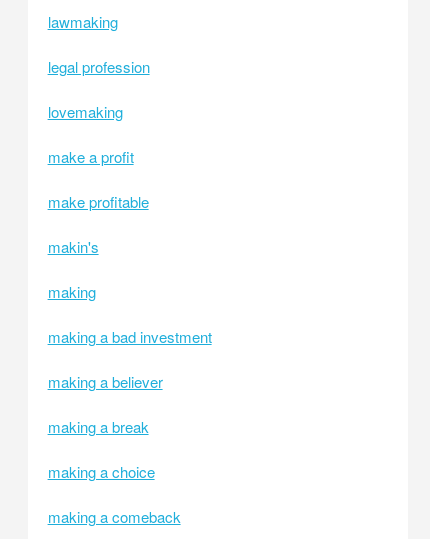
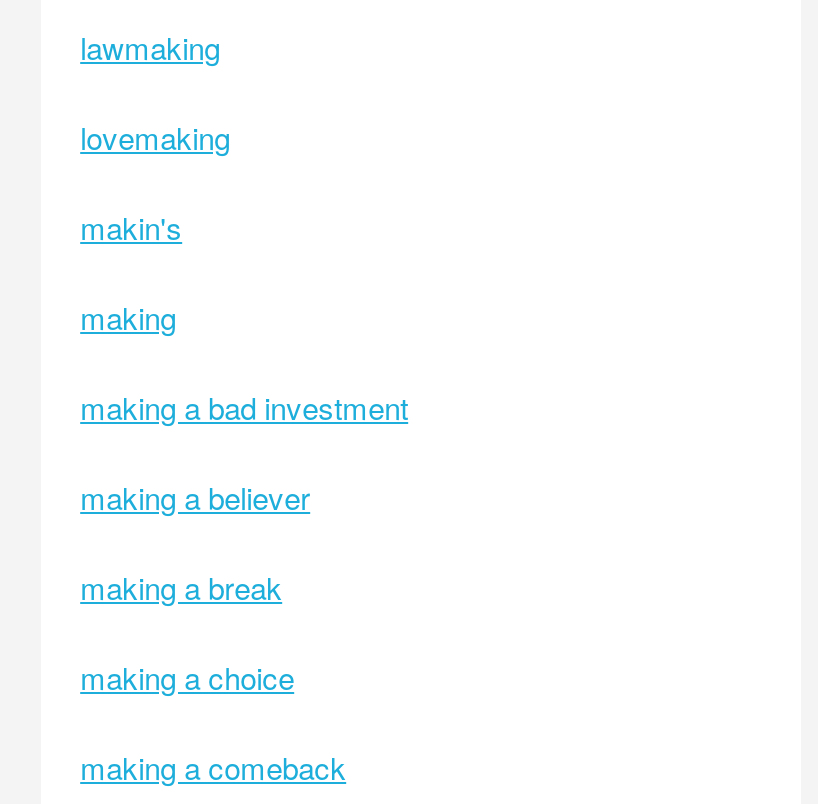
[48,56,150,77] legal profession -> none
[48,146,149,212] make a profit | make profitable -> none

